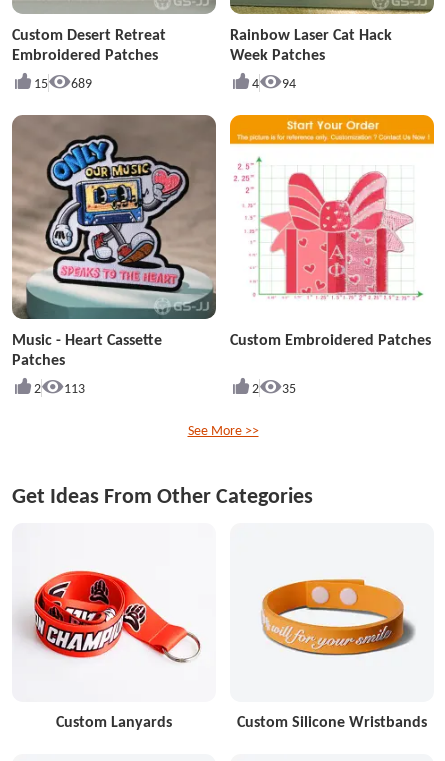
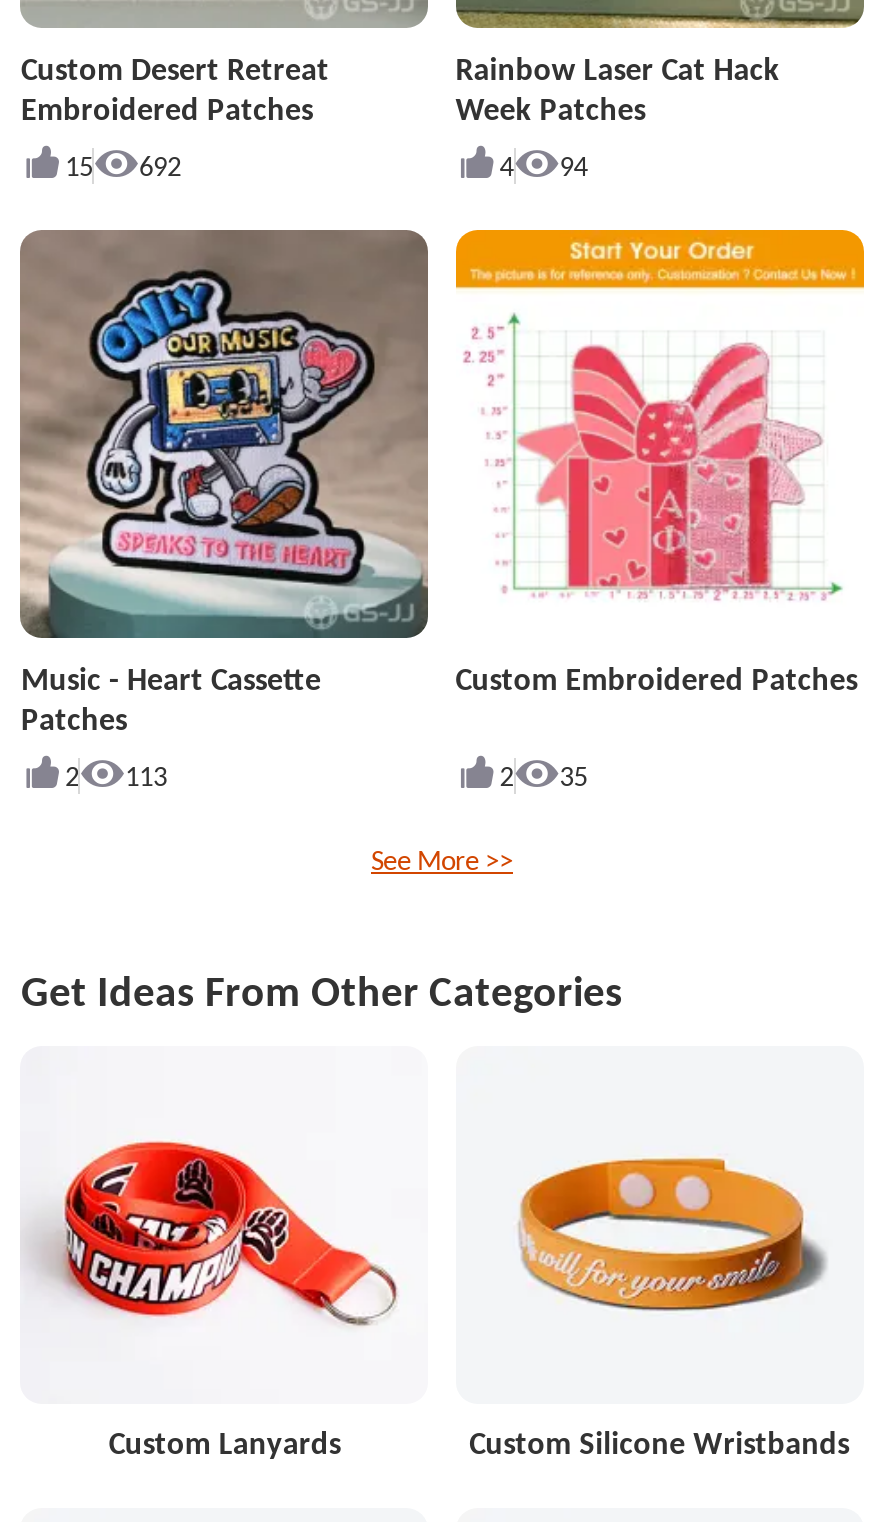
[34,74,92,92] 15 689 -> [65,148,181,184] 15 692

